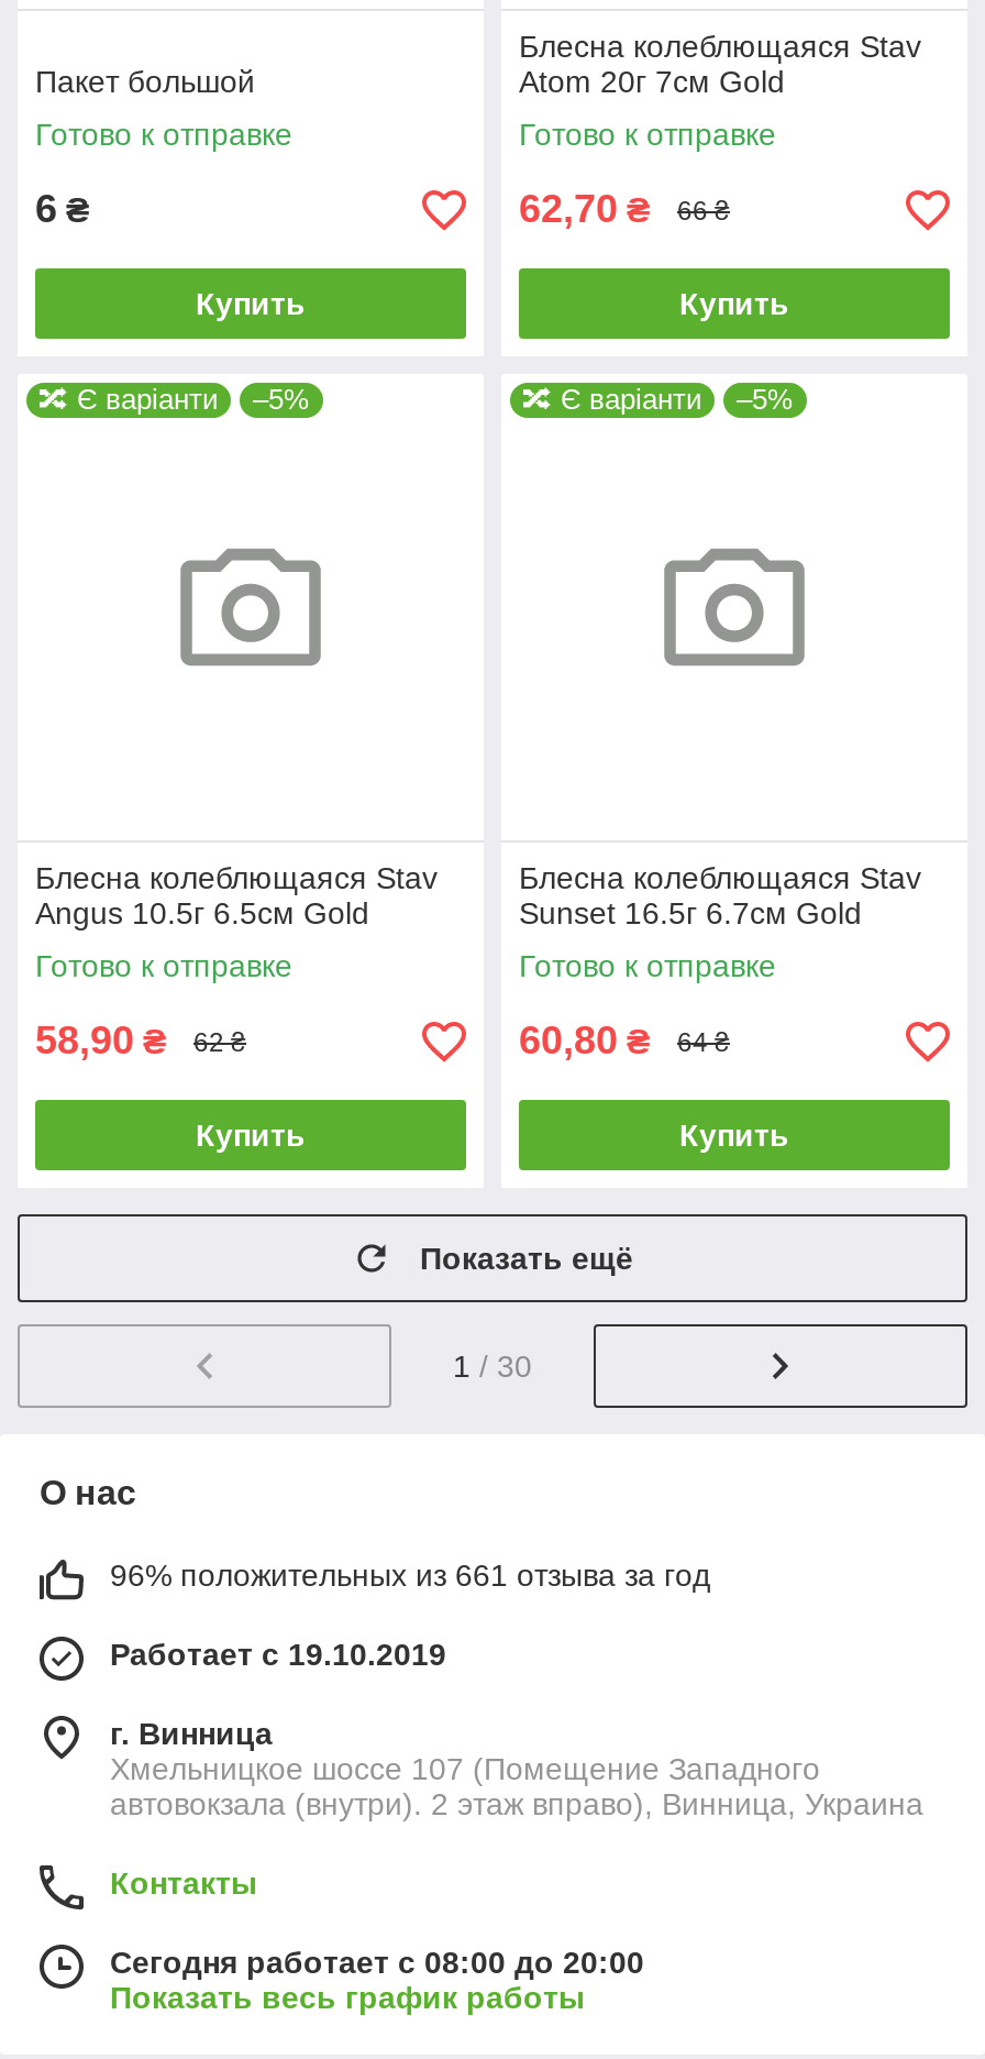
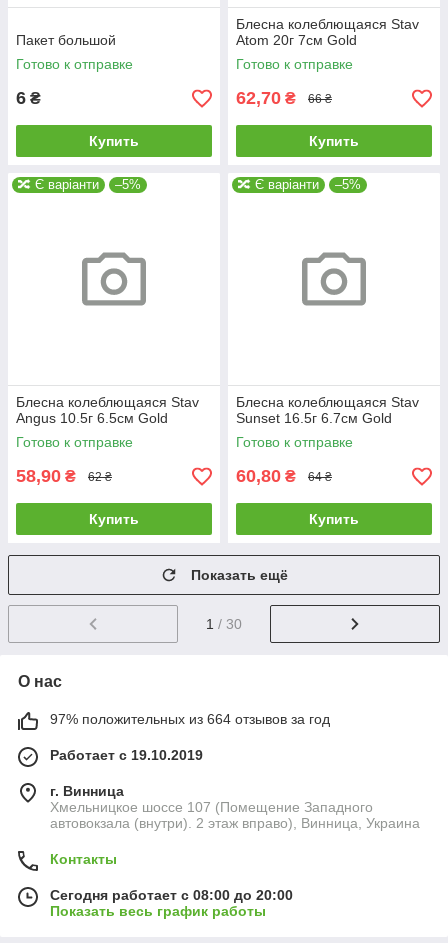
[110,1558,710,1593] 96% положительных из 661 отзыва за год -> [50,711,330,727] 97% положительных из 664 отзывов за год

